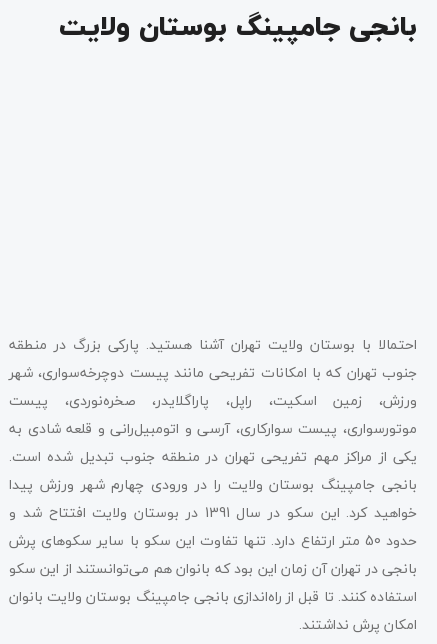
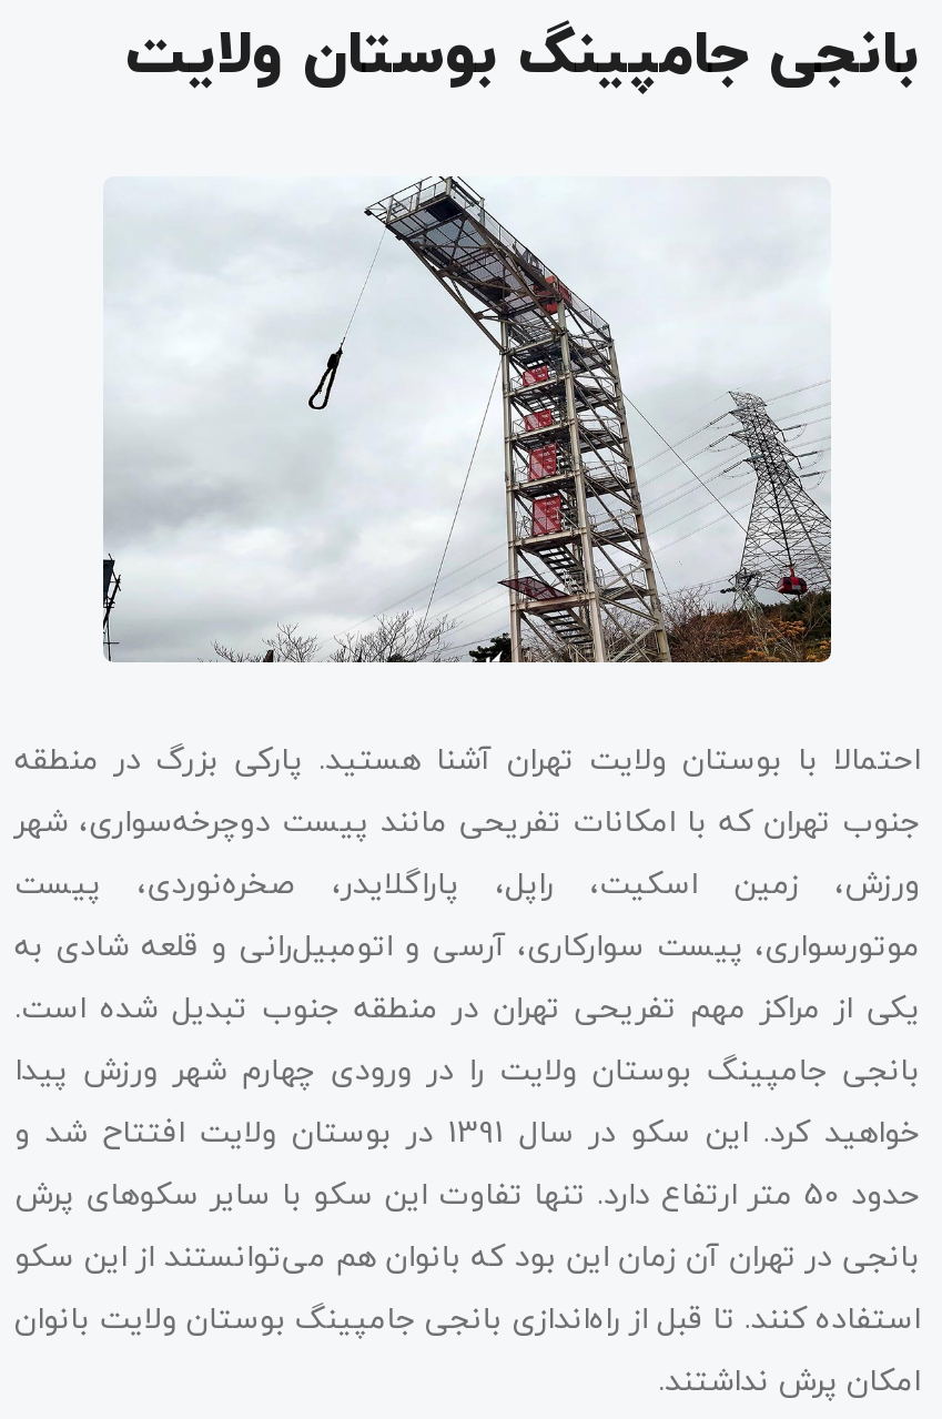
none -> [101,174,833,665] [image]

